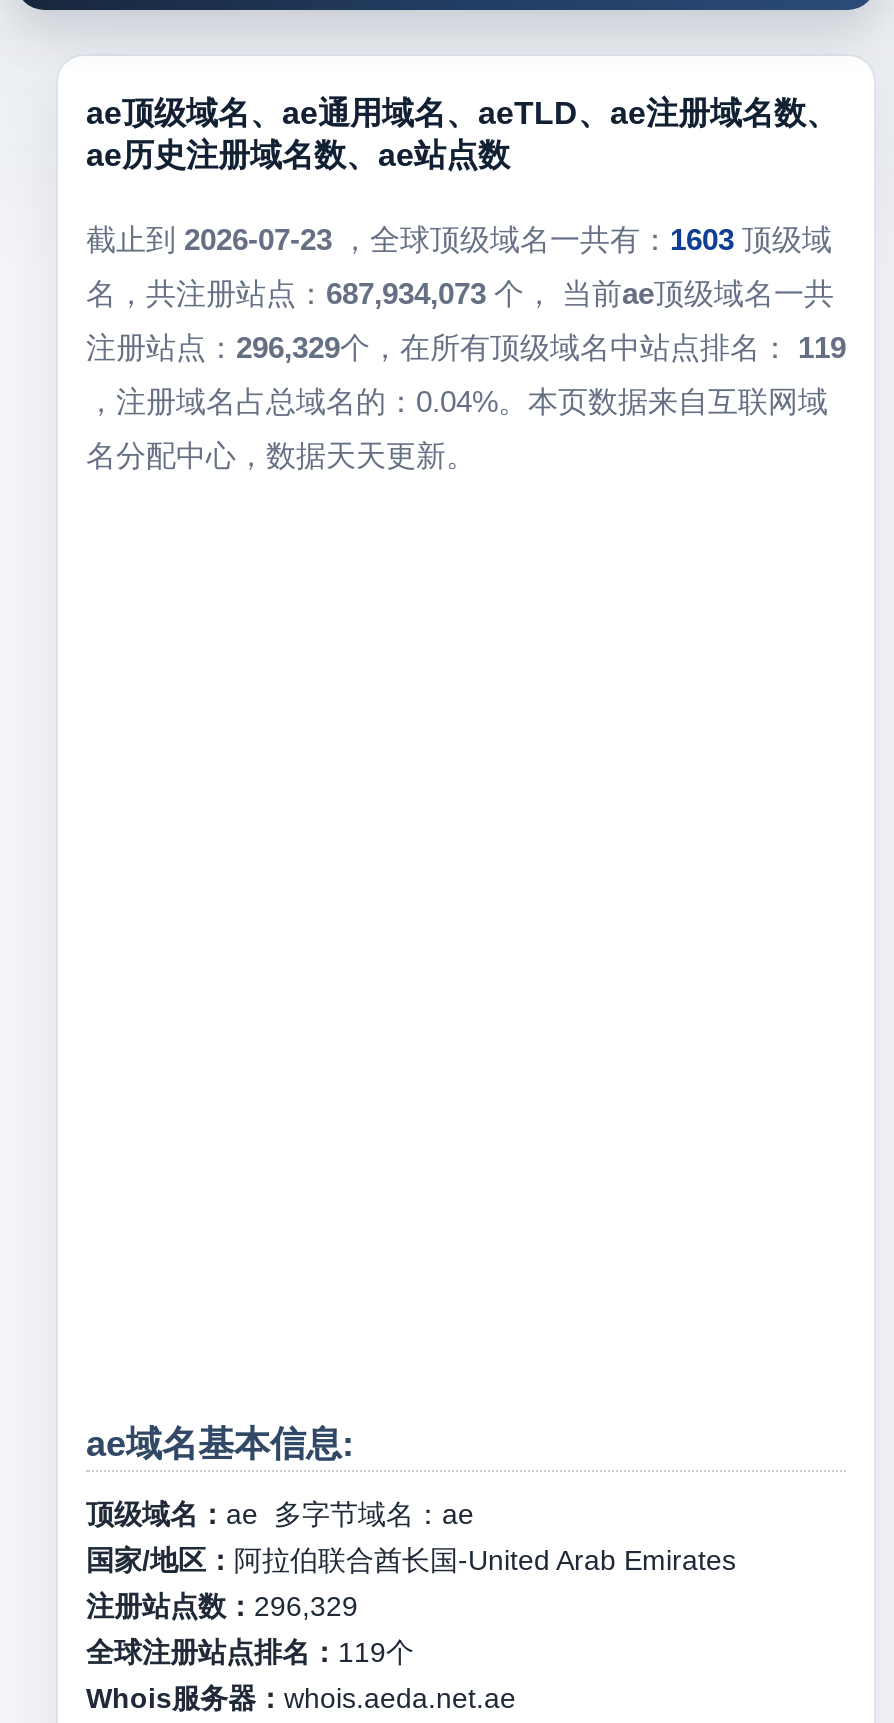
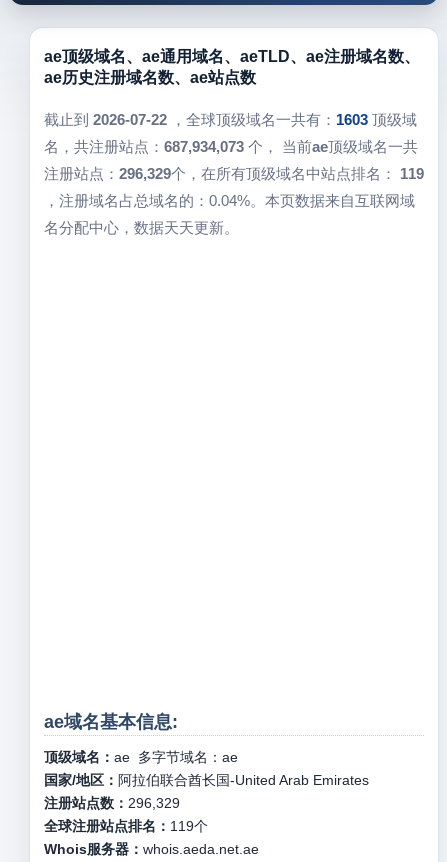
[86,222,832,256] 截止到2026-07-23，全球顶级域名一共有：1603顶级域 -> [44,111,417,128] 截止到2026-07-22，全球顶级域名一共有：1603顶级域

